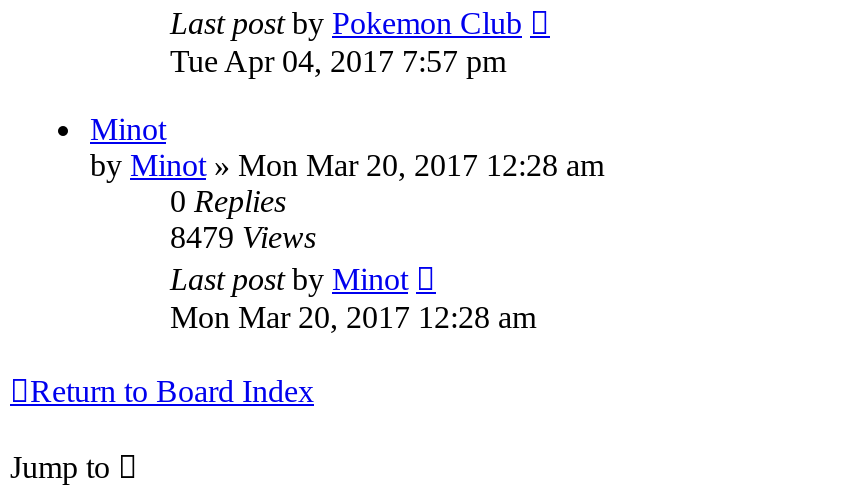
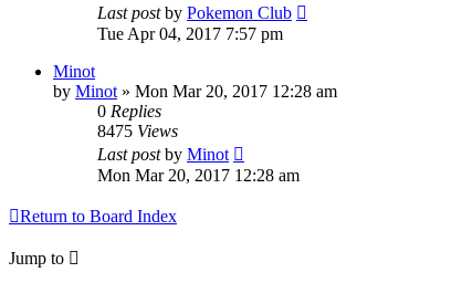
[170,221,316,255] 8479 Views -> [97,122,178,141] 8475 Views

